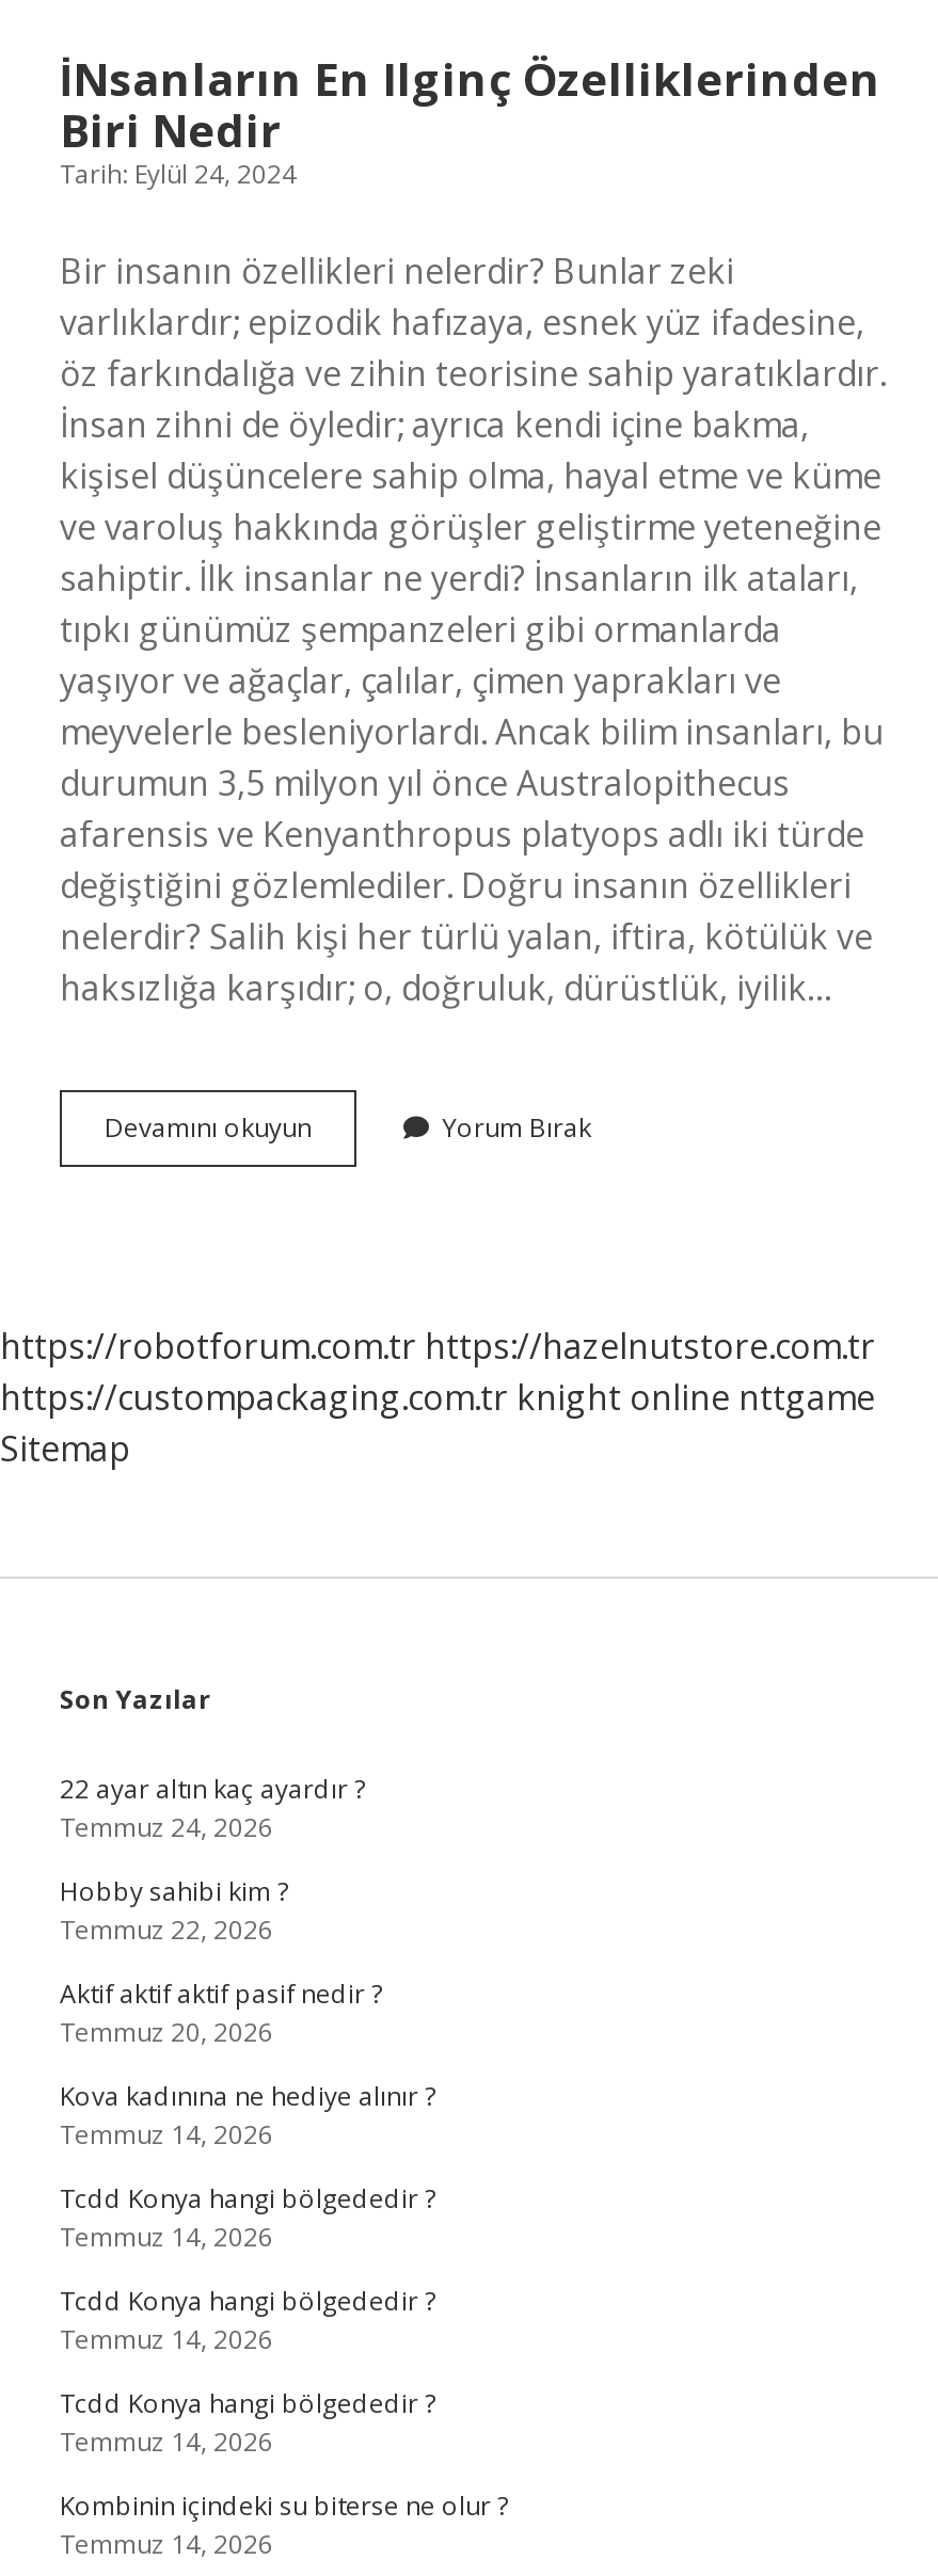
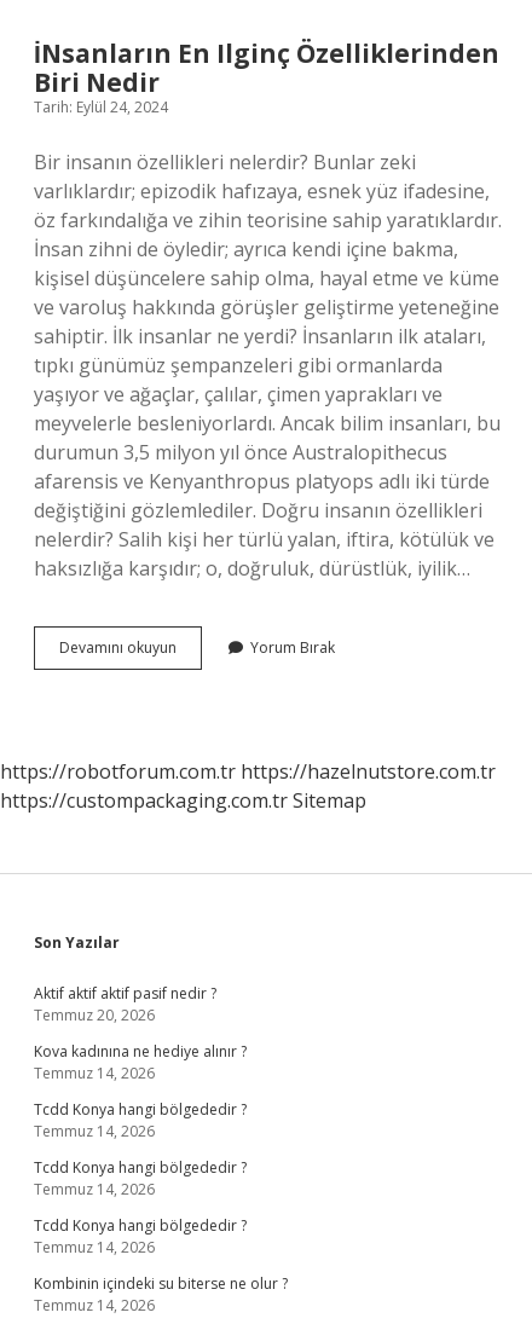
[0,1374,875,1472] https://custompackaging.com.tr knight online nttgame | Sitemap -> [0,787,366,814] https://custompackaging.com.tr Sitemap
[60,1771,365,1948] 22 ayar altın kaç ayardır ? | Temmuz 24, 2026 | Hobby sahibi kim ? | Temmuz 22, 2026 -> none

